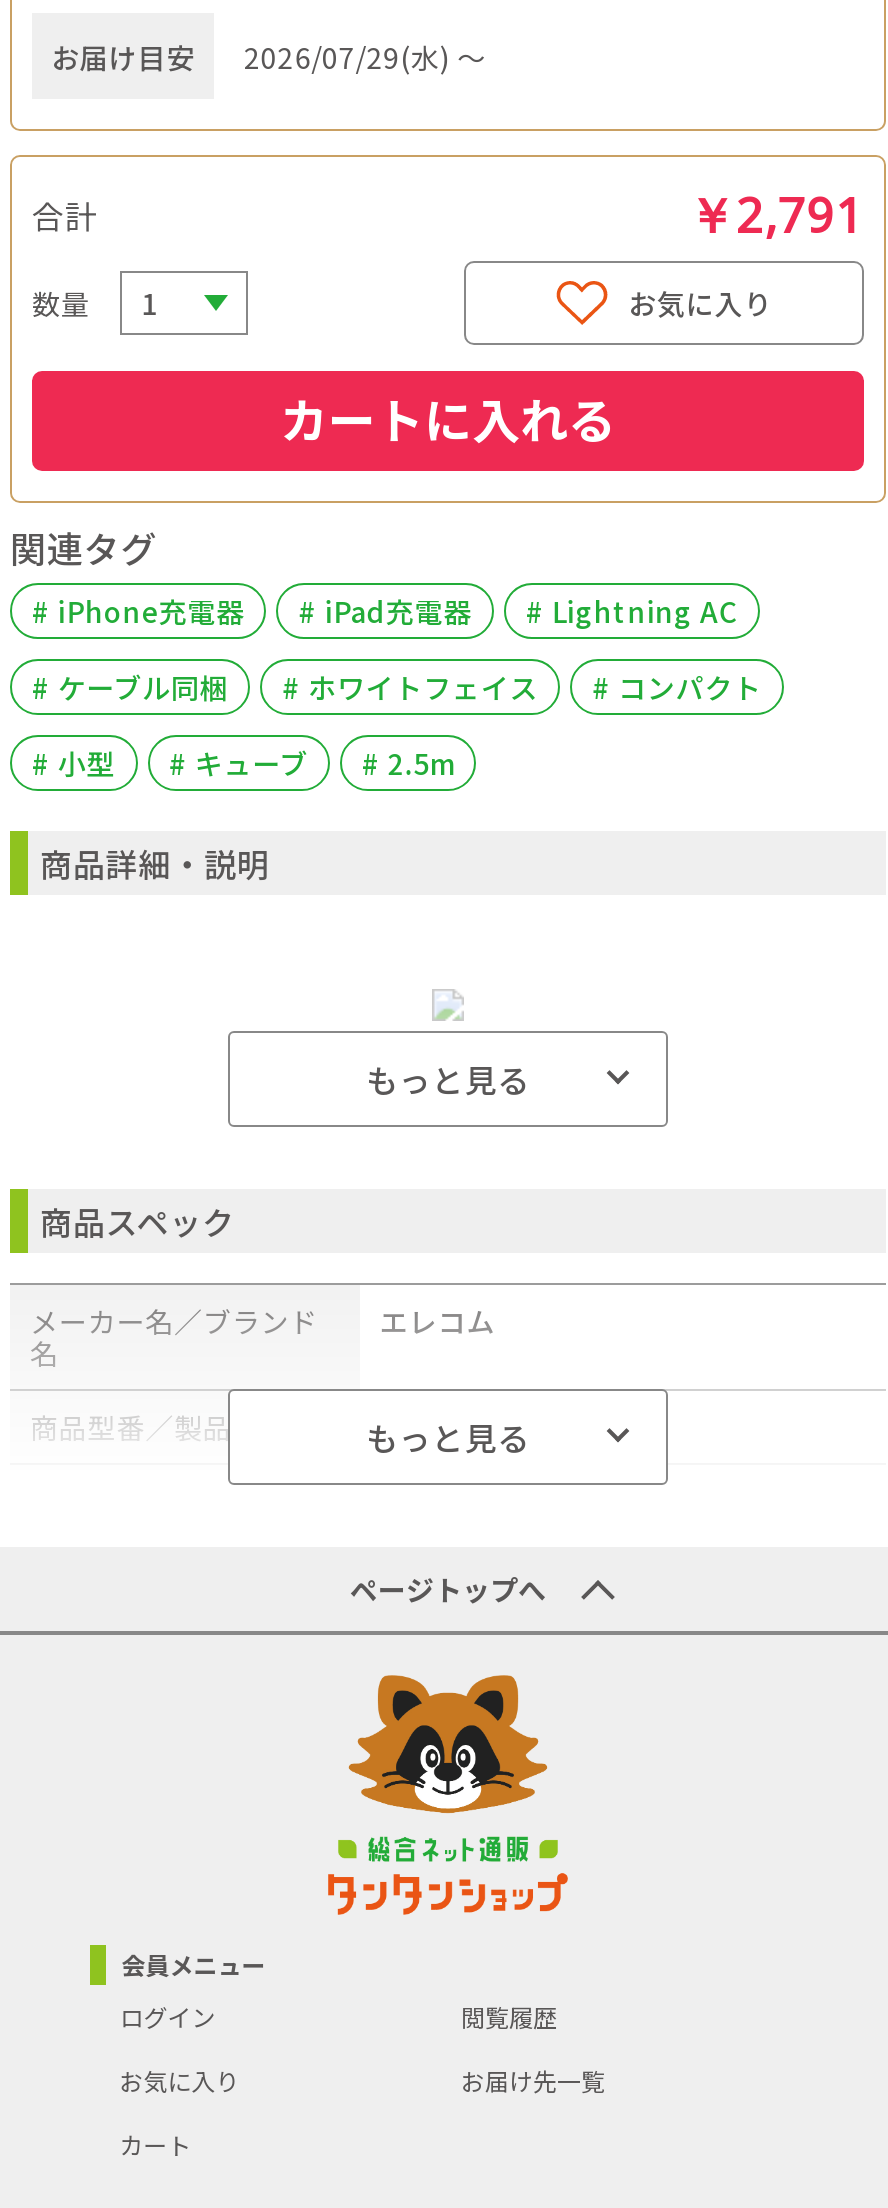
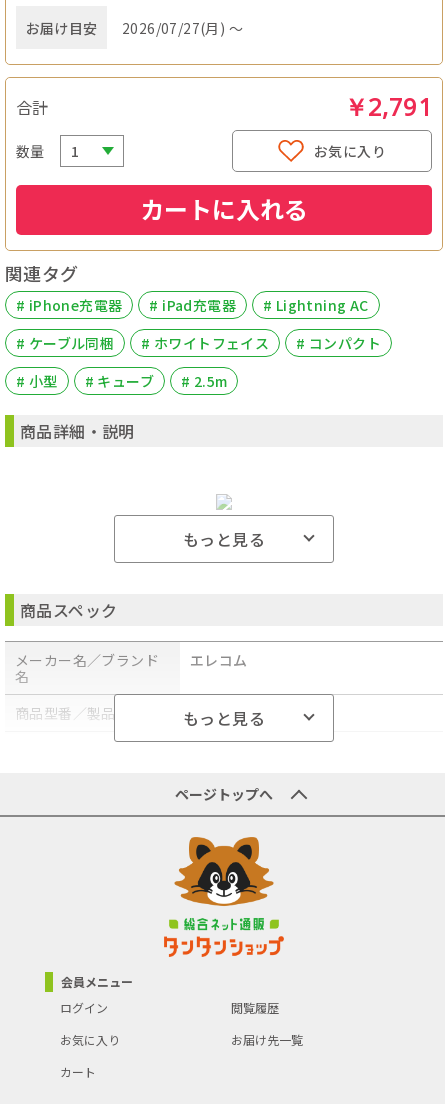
[51,36,486,76] お届け目安 2026/07/29(水) ～ -> [25,17,243,37] お届け目安 2026/07/27(月) ～

